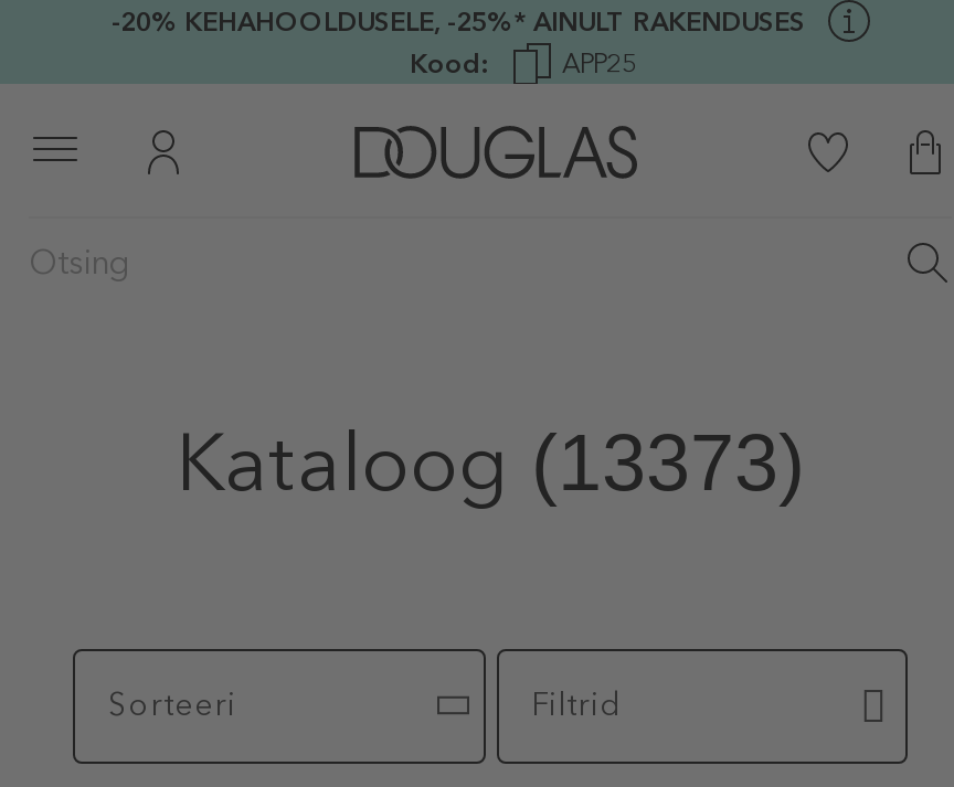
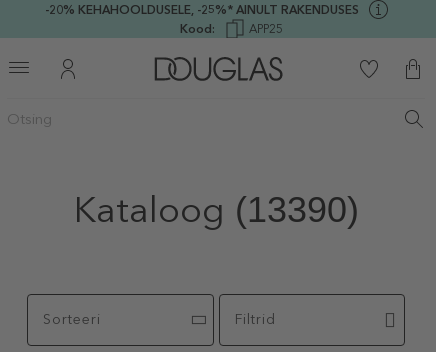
[176,415,805,510] Kataloog (13373) -> [73,188,358,231] Kataloog (13390)

